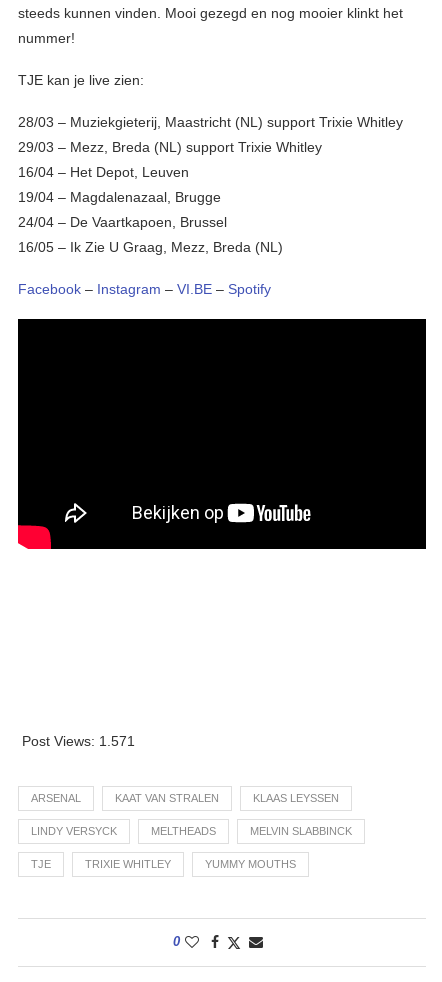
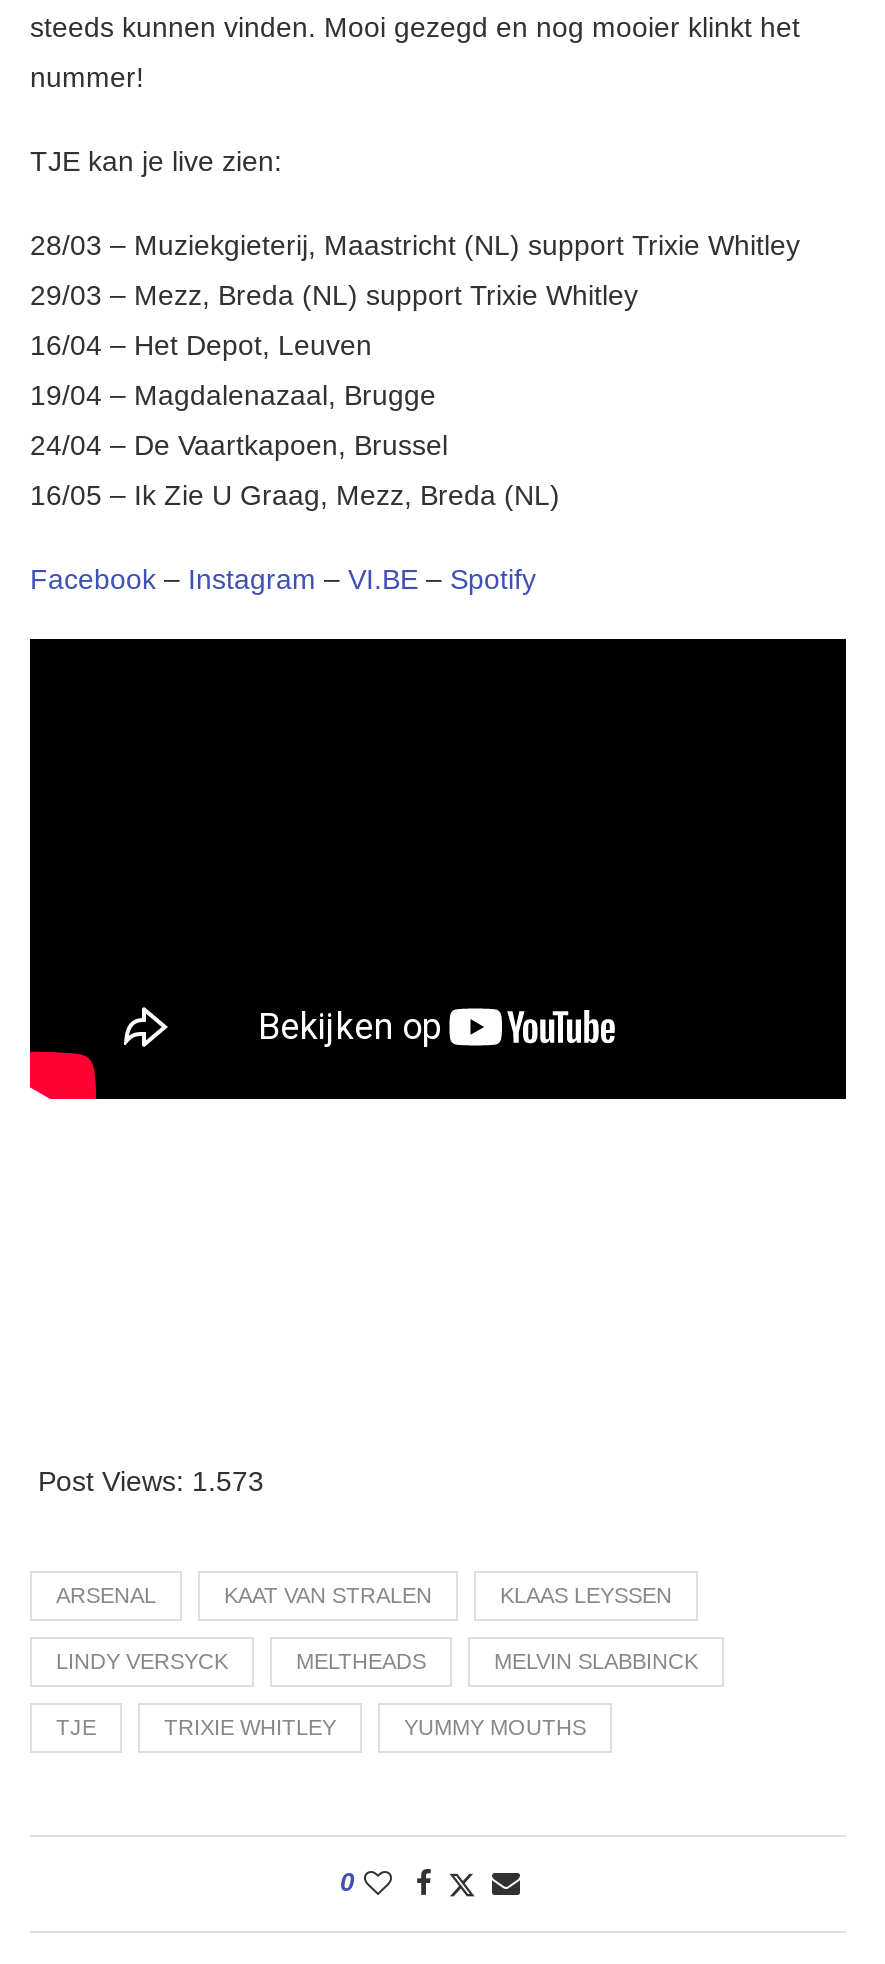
[22,733,135,749] Post Views: 1.571 -> [38,1465,264,1497] Post Views: 1.573

